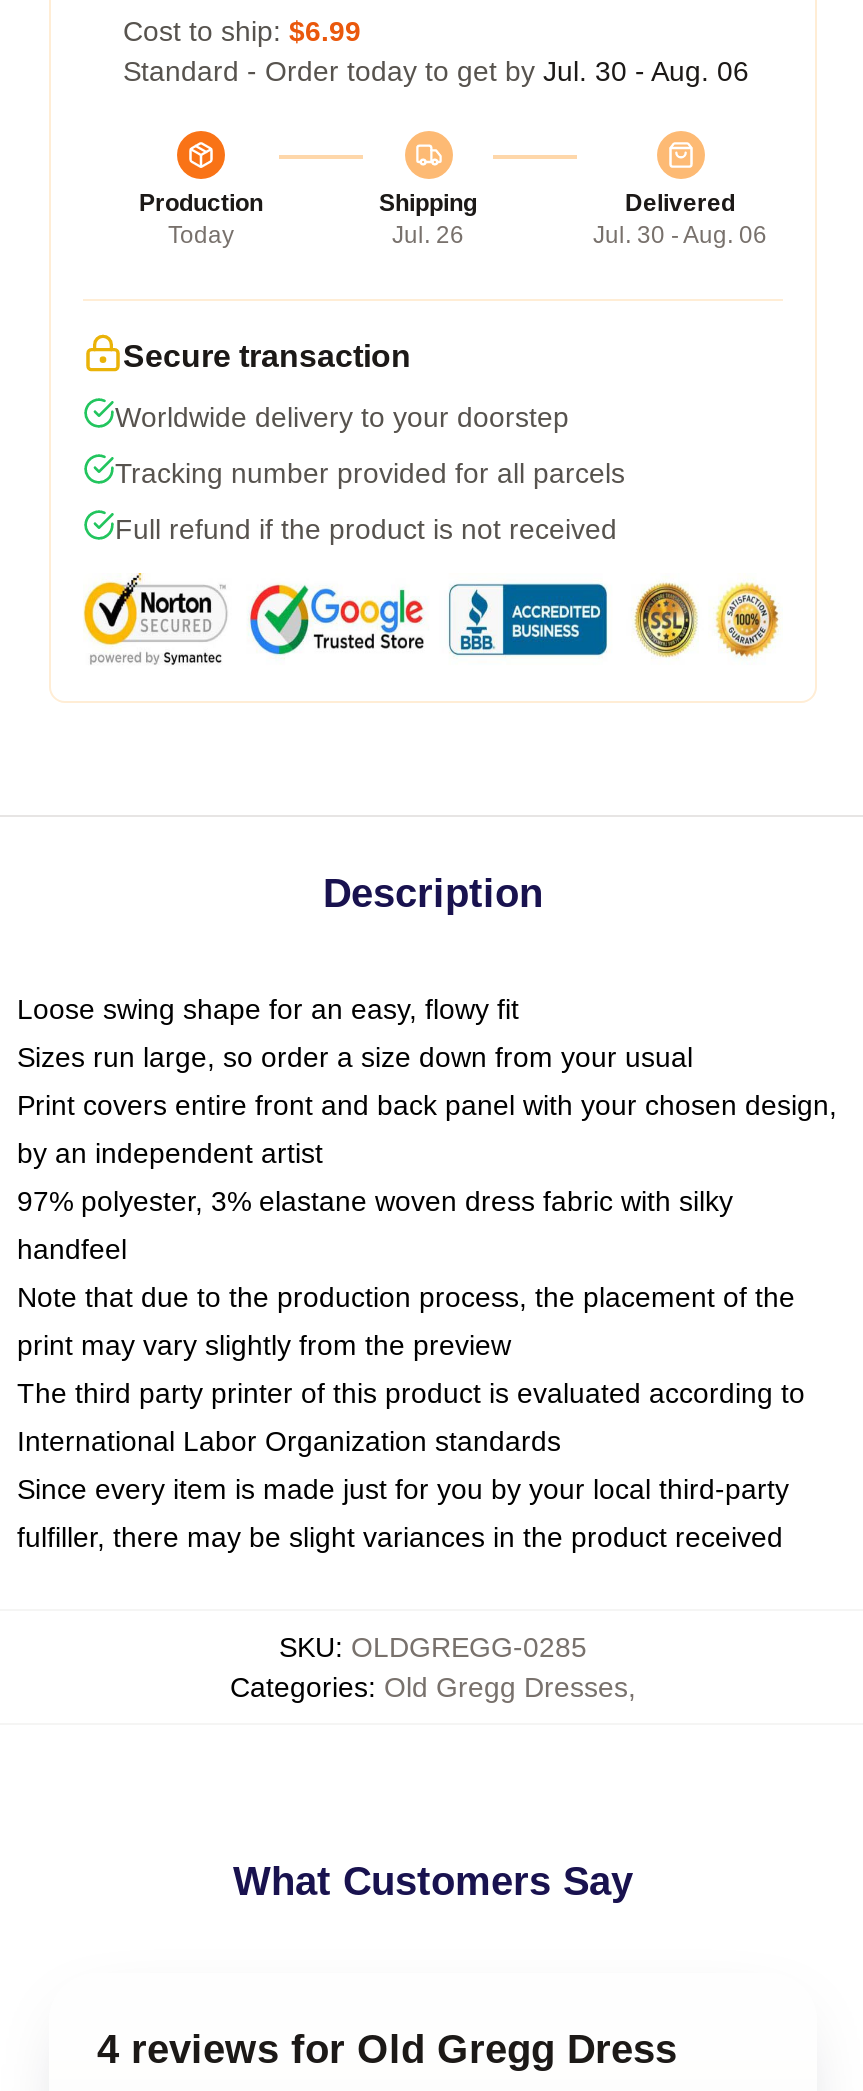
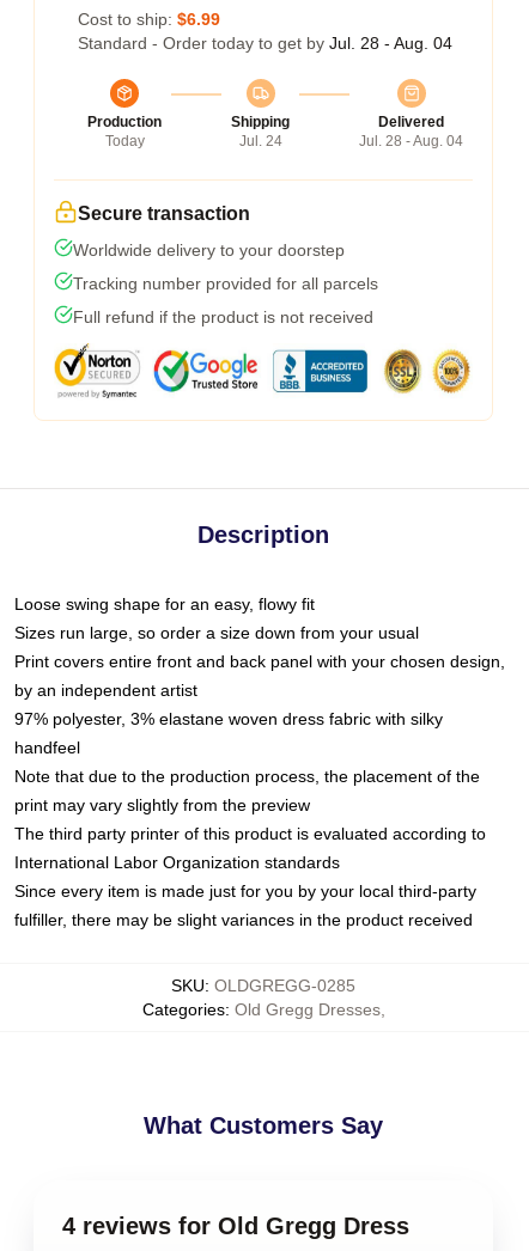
[123,54,749,86] Standard - Order today to get by Jul. 30 - Aug. 06 -> [78,33,452,52] Standard - Order today to get by Jul. 28 - Aug. 04
[392,220,464,248] Jul. 26 -> [239,132,282,149] Jul. 24
[593,220,767,248] Jul. 30 - Aug. 06 -> [359,132,463,149] Jul. 28 - Aug. 04

